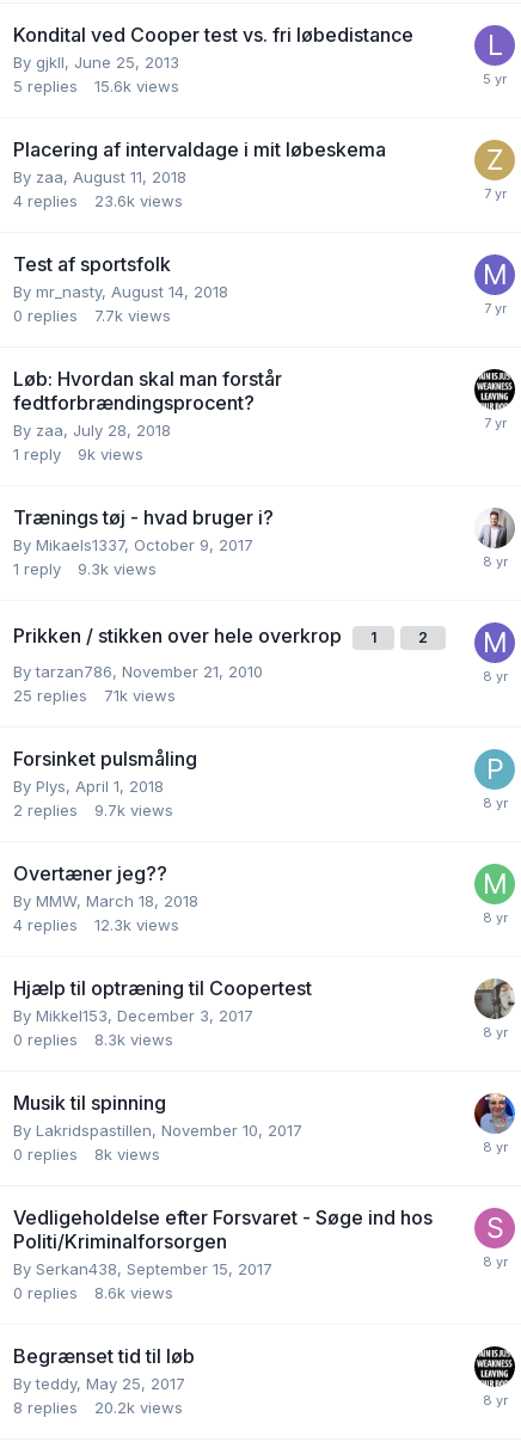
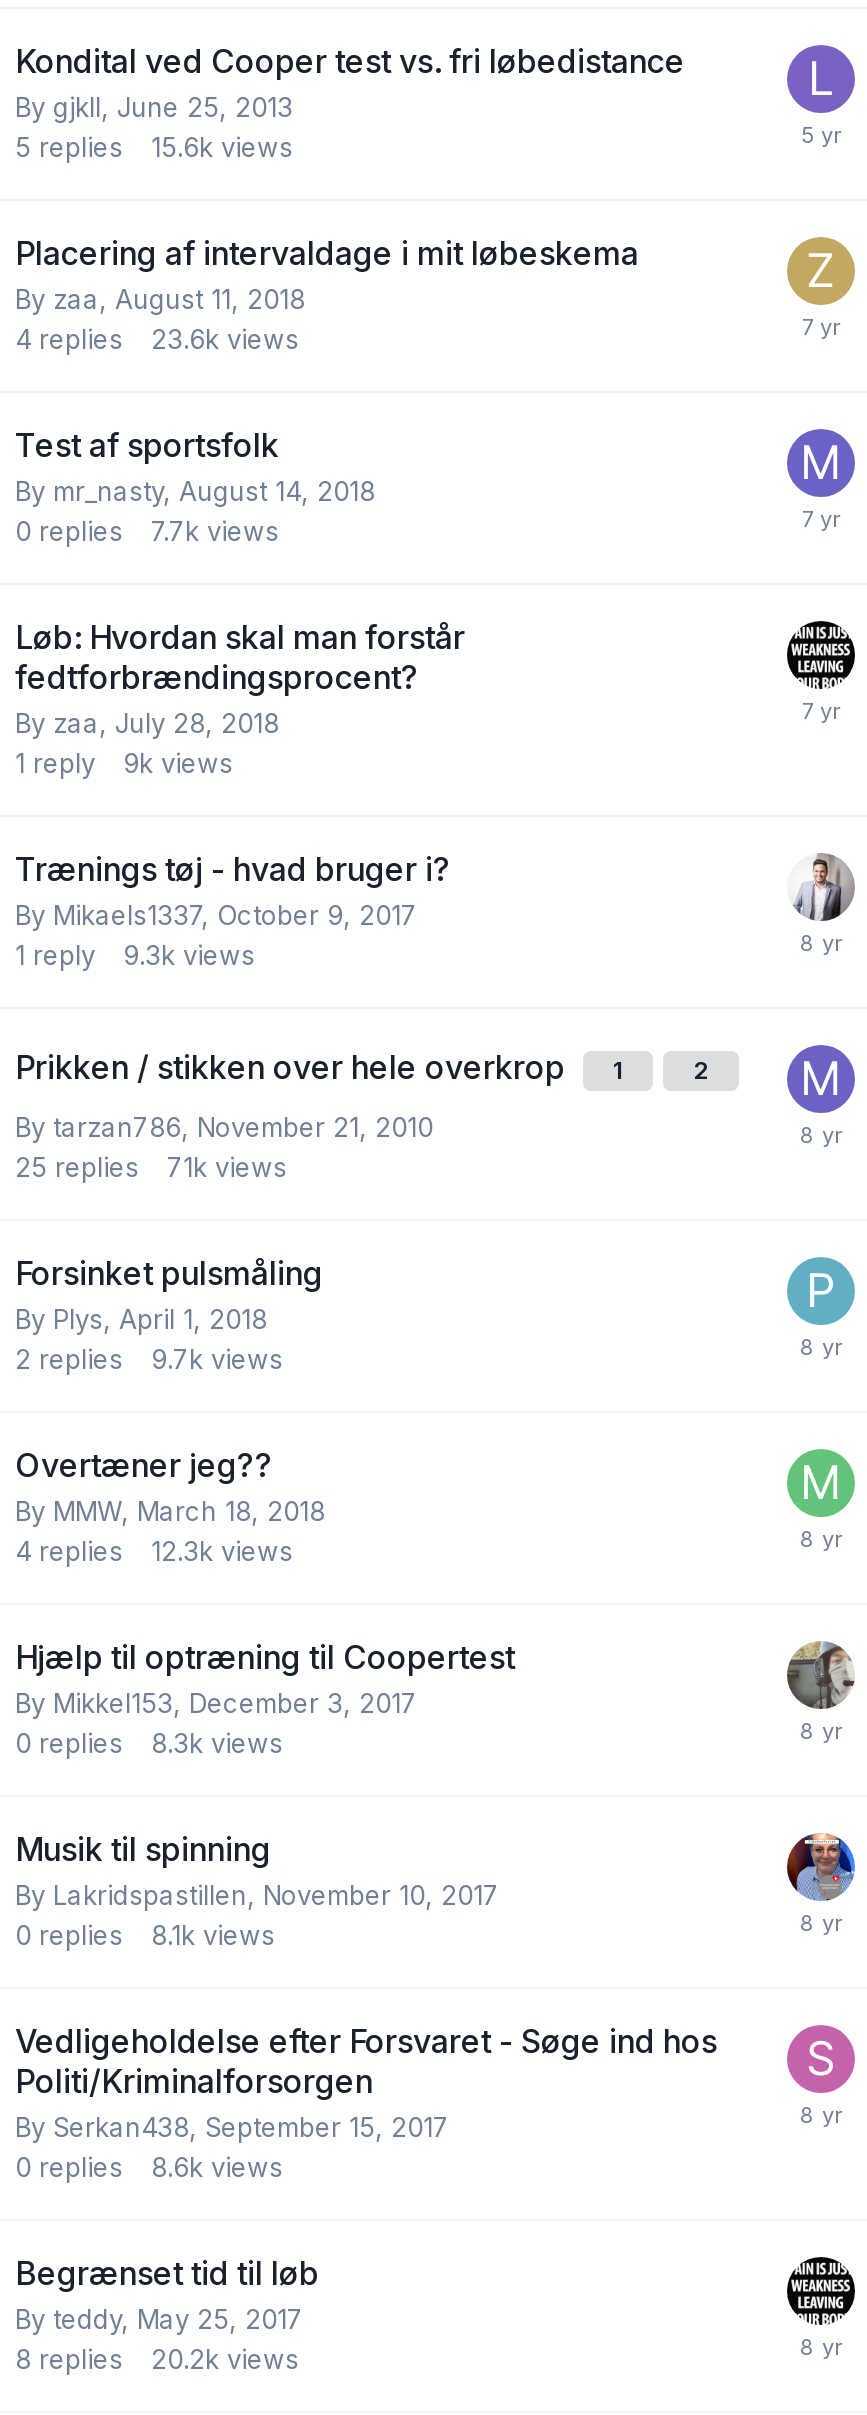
[13,1144,160,1163] 0 replies 8k views -> [15,1918,275,1950] 0 replies 8.1k views

